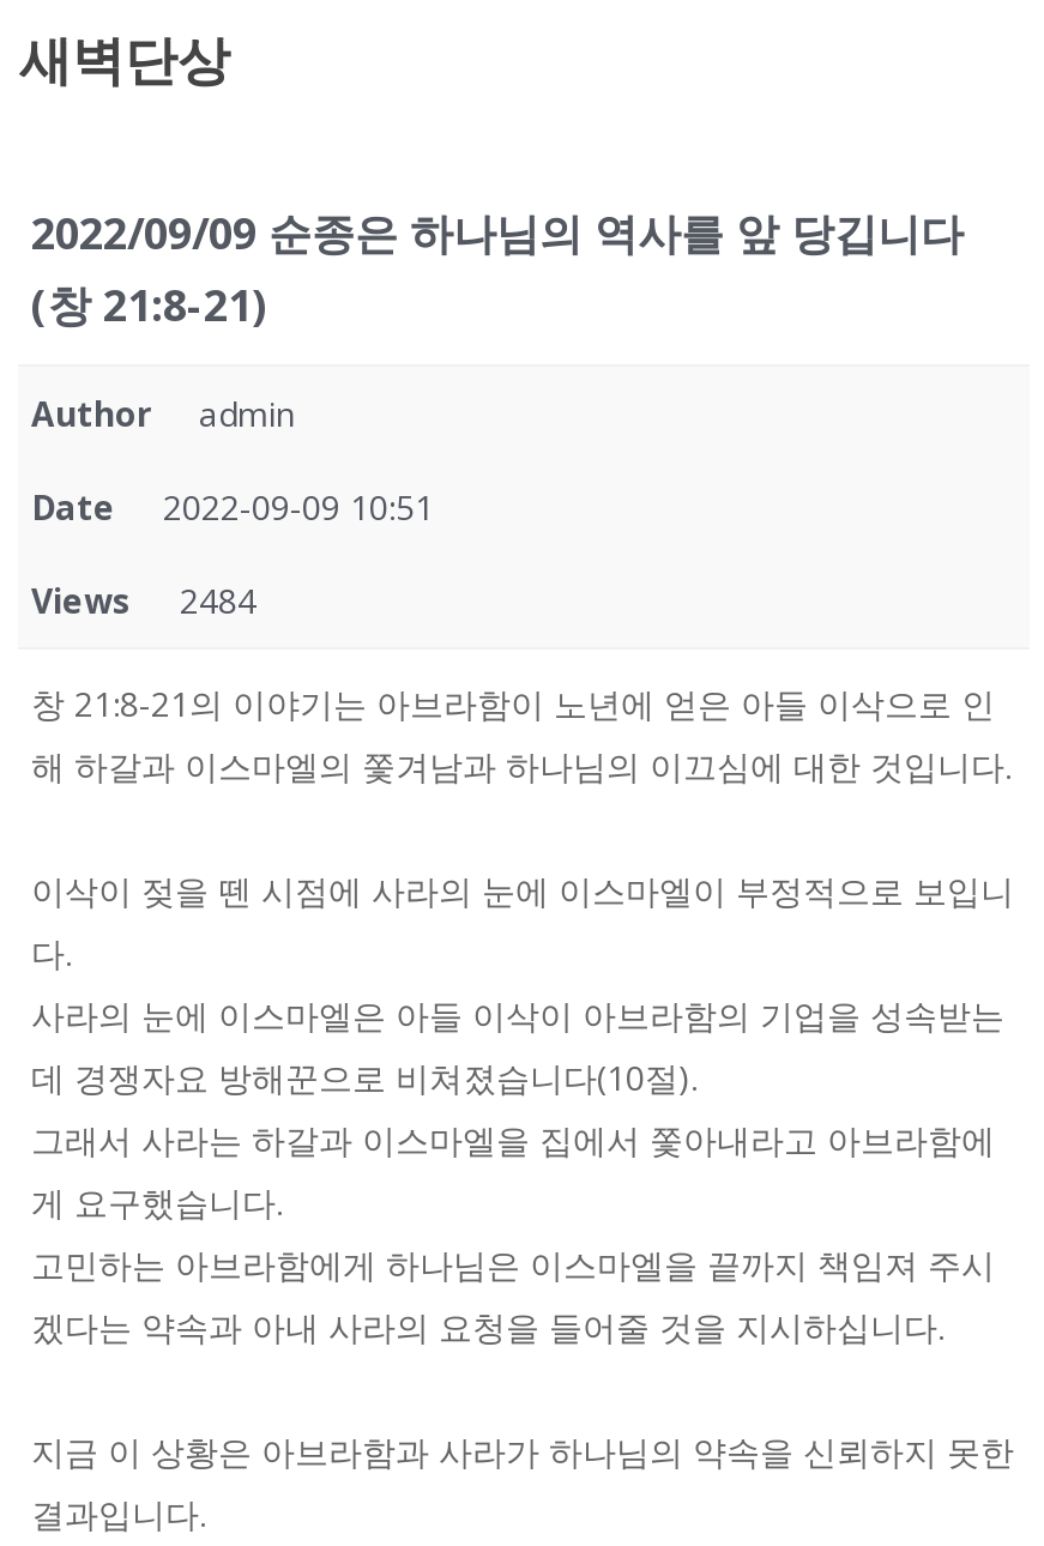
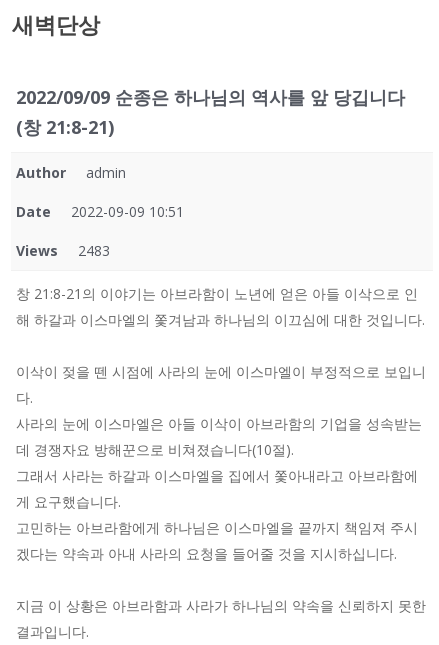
[31,578,256,623] Views 2484 -> [16,241,110,260] Views 2483

